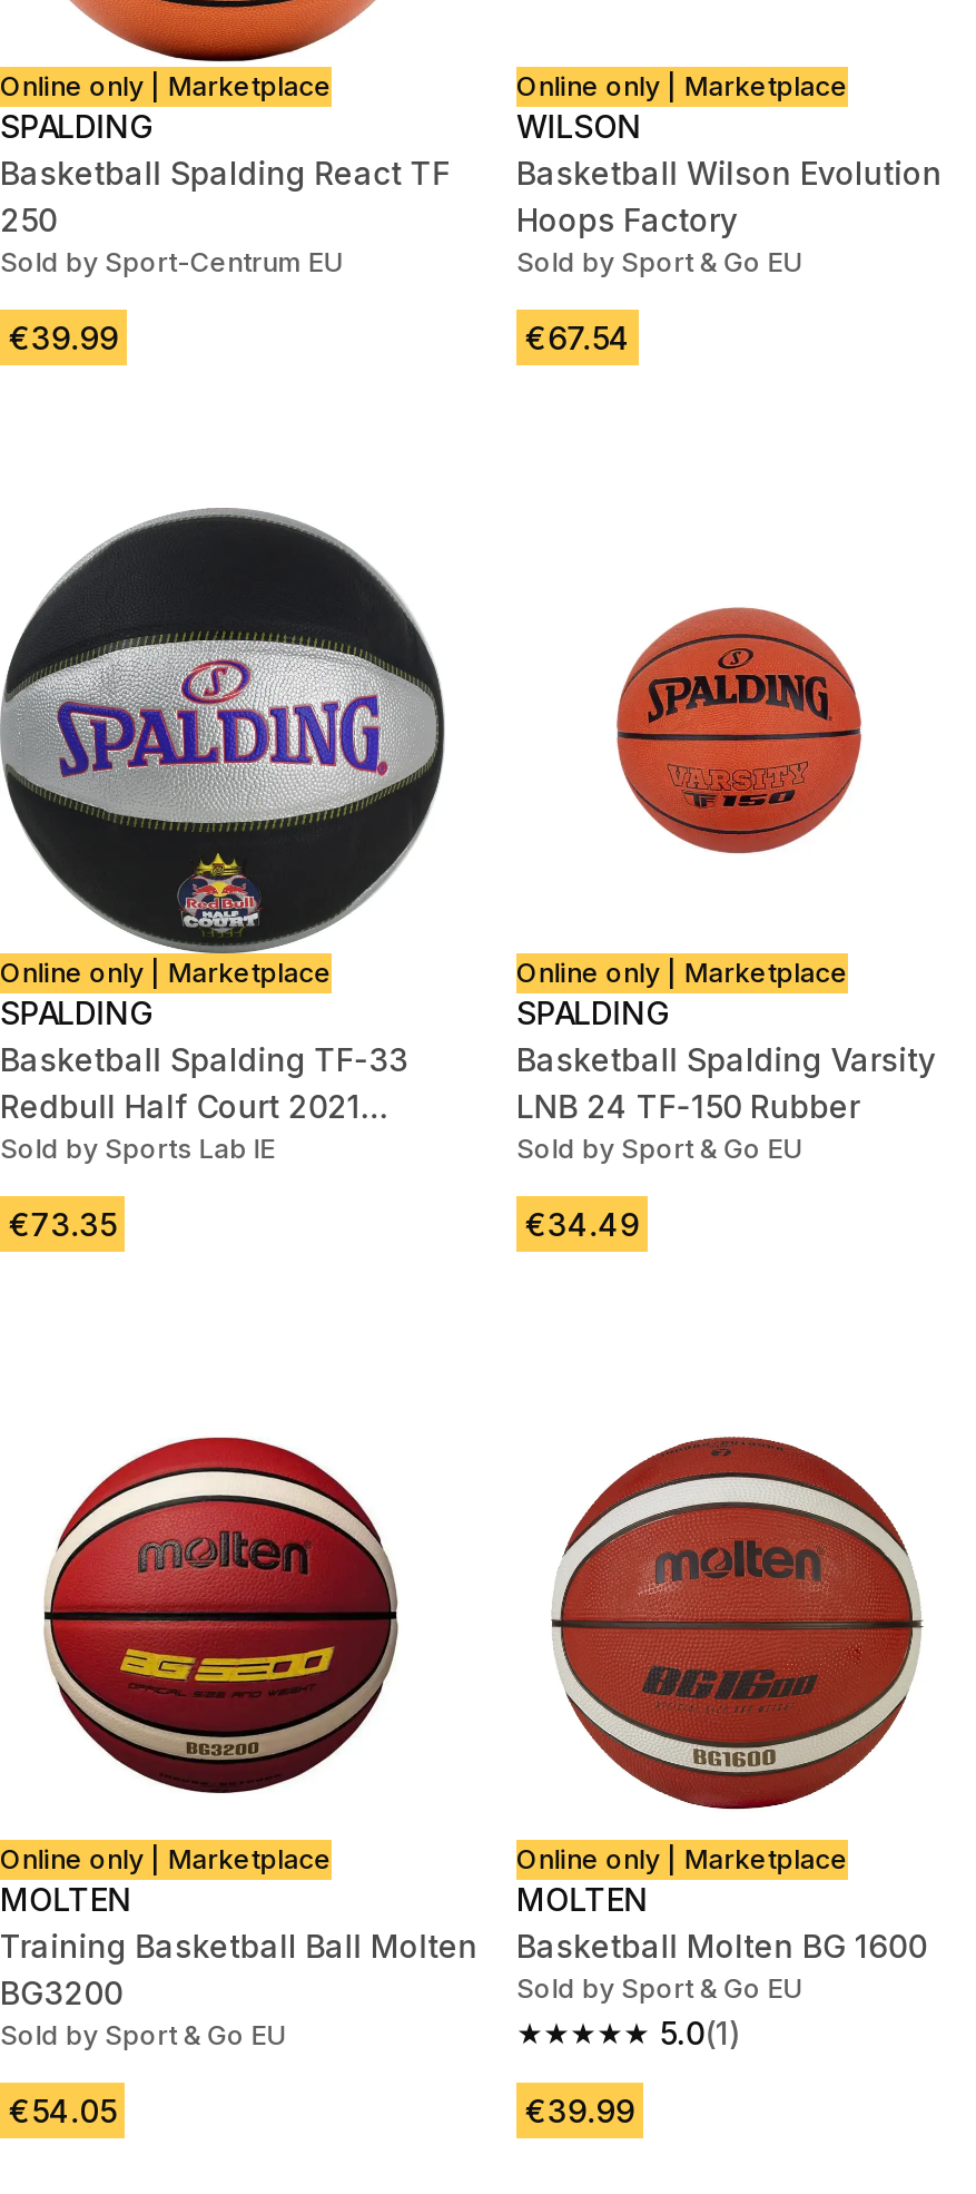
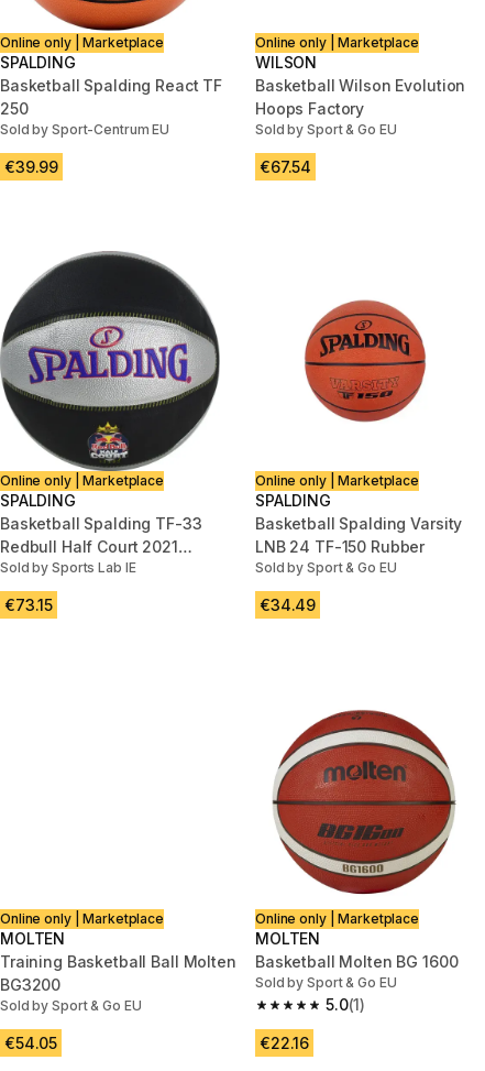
[9,1205,116,1243] €73.35 -> [4,595,53,614] €73.15
[42,1434,401,1795] [image] -> none
[525,2092,635,2129] €39.99 -> [260,1034,309,1052] €22.16

